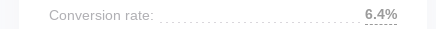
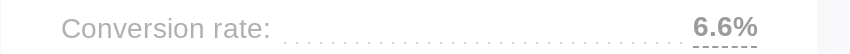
[365,6,397,22] 6.4% -> [693,10,757,42] 6.6%

